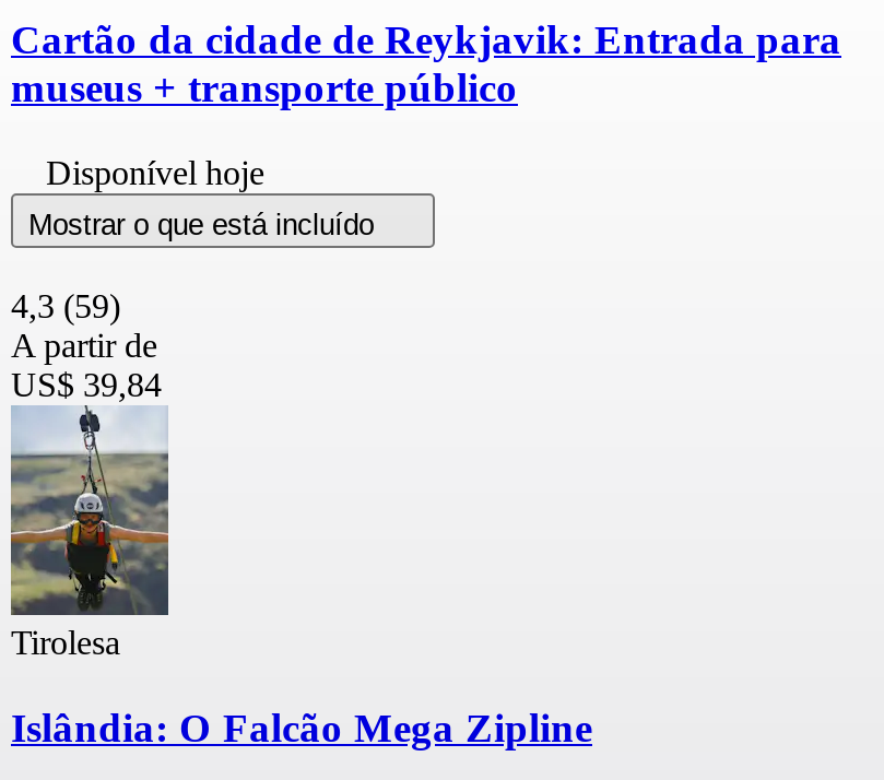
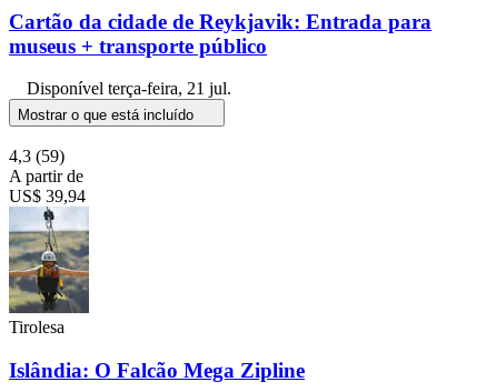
[46,154,264,191] Disponível hoje -> [27,79,231,98] Disponível terça-feira, 21 jul.
[11,366,162,403] US$ 39,84 -> [9,187,86,206] US$ 39,94

